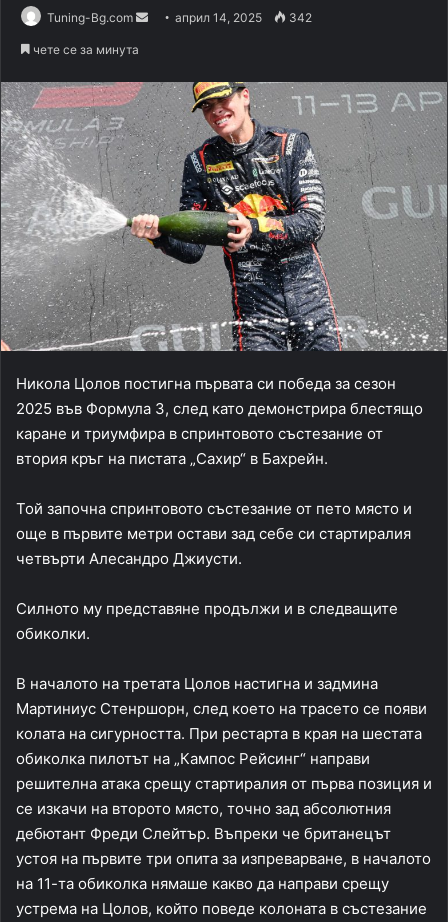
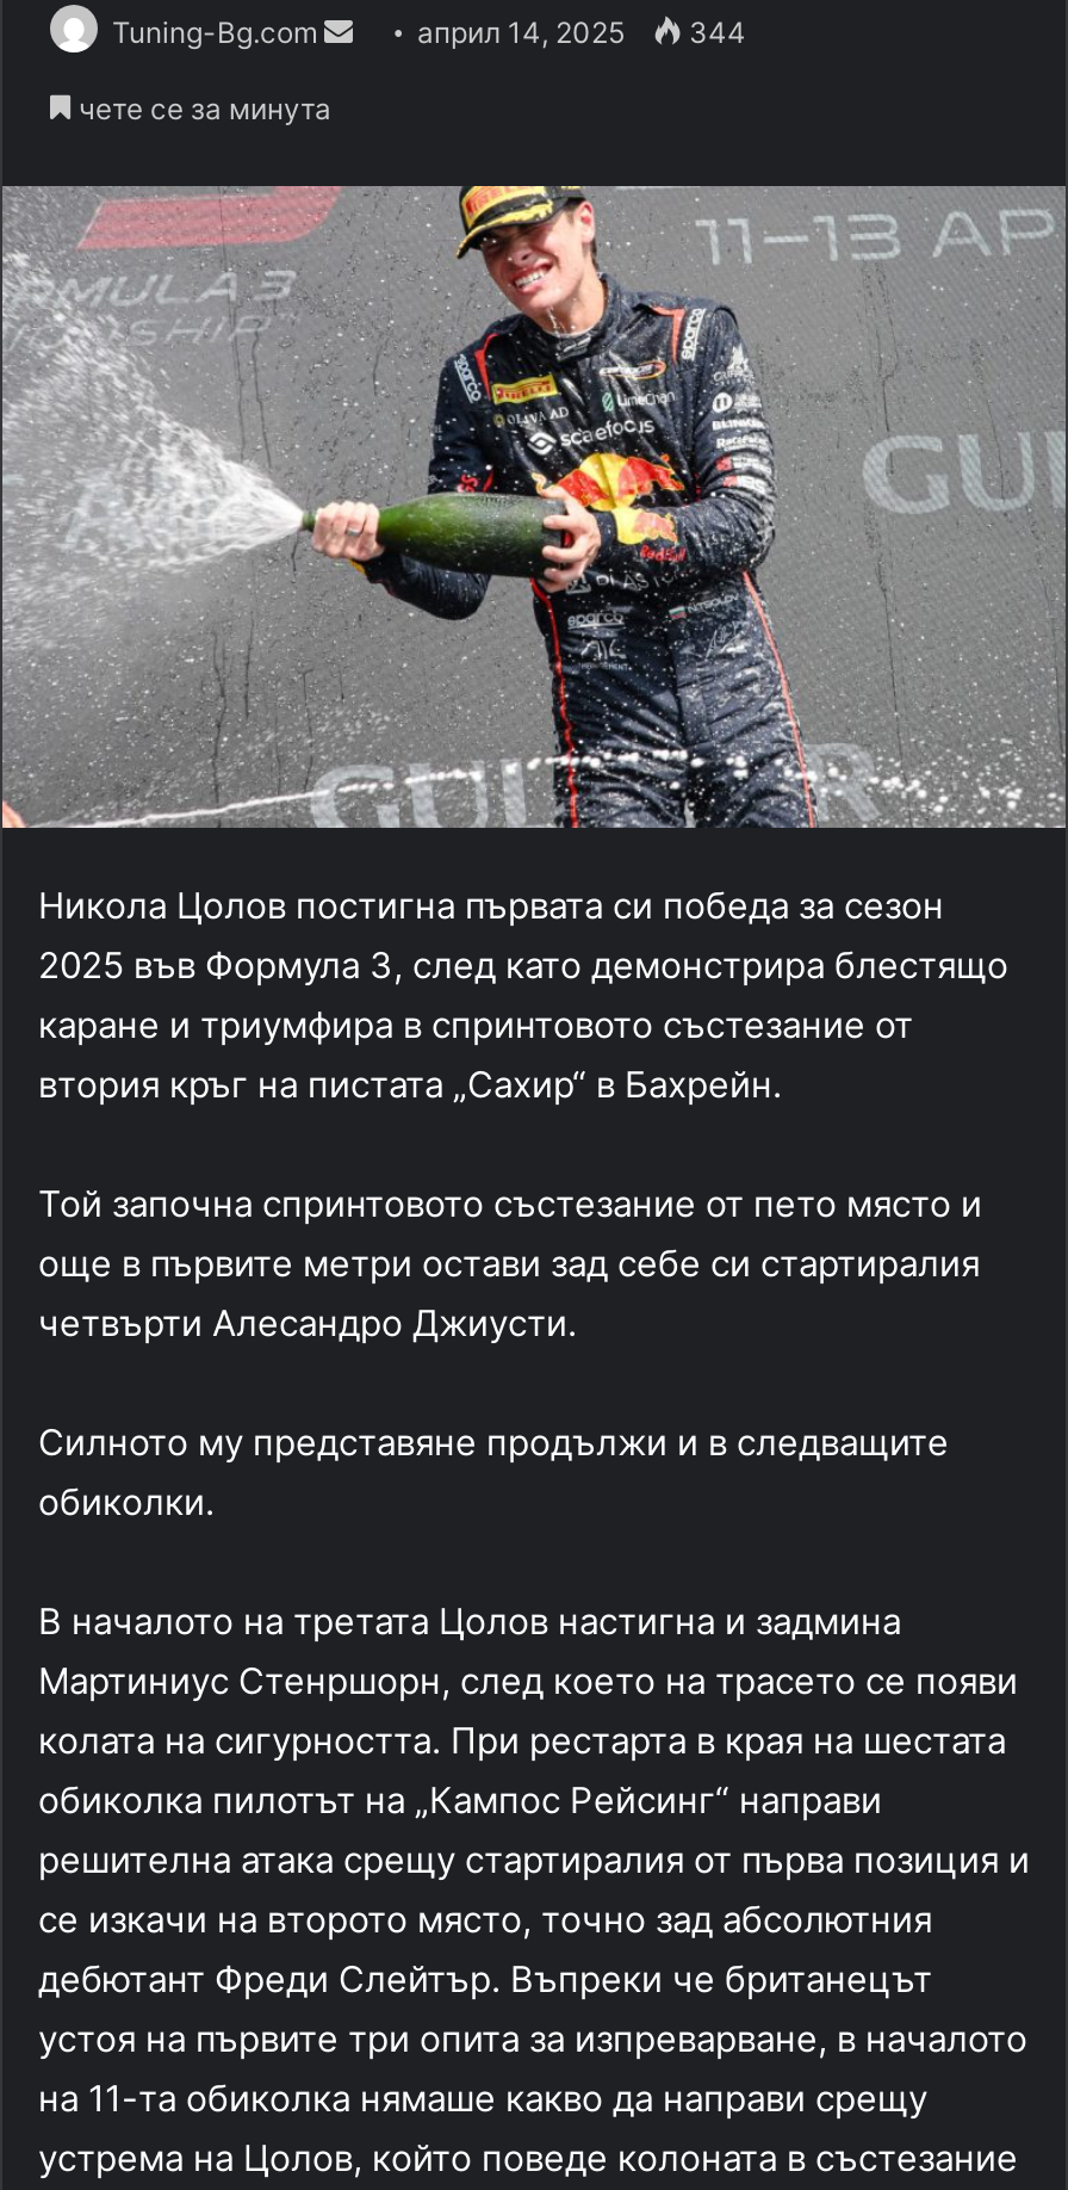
[286,10,312,25] 342 -> [682,15,746,51] 344

